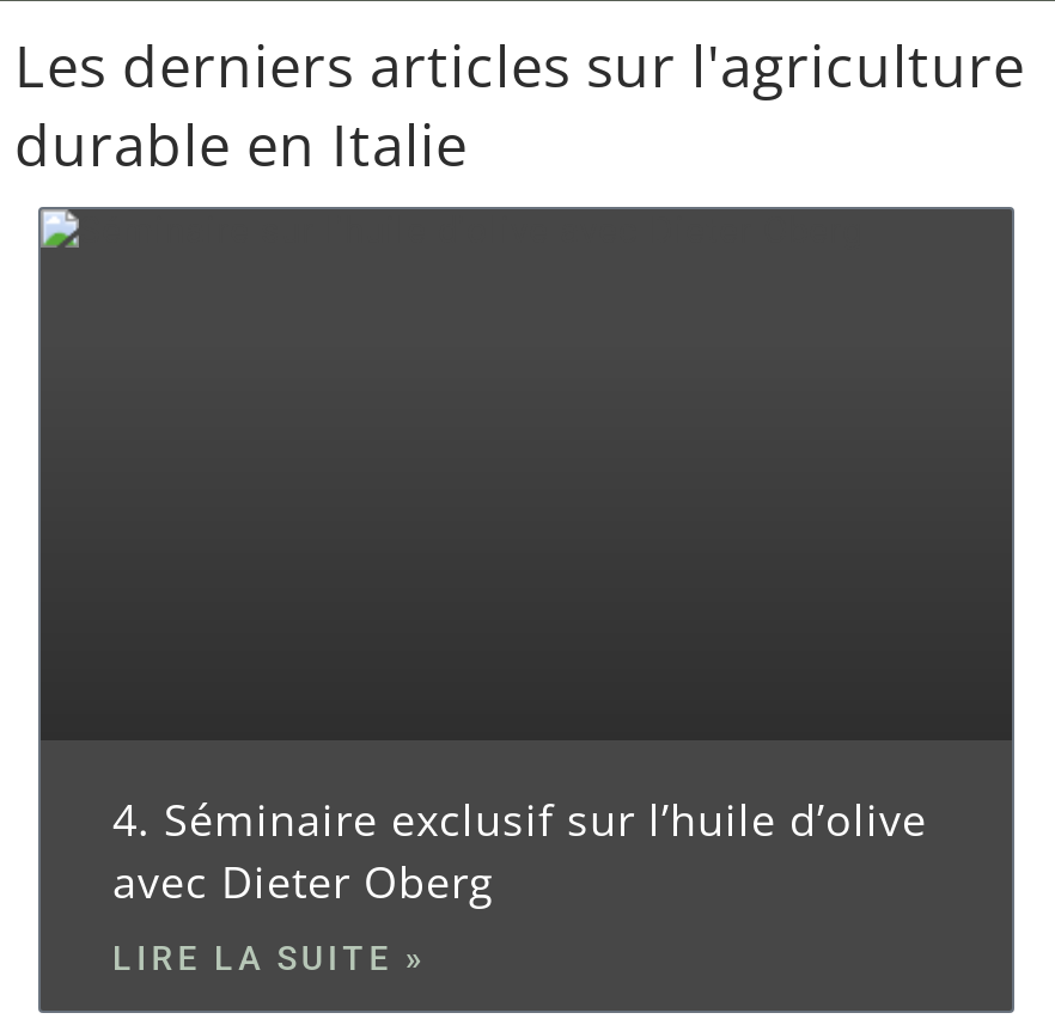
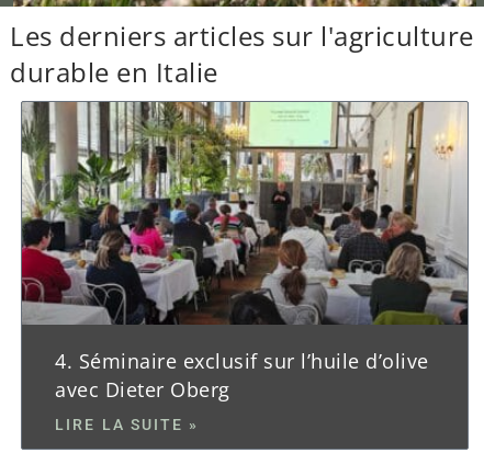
none -> [21,101,469,325] [image]

